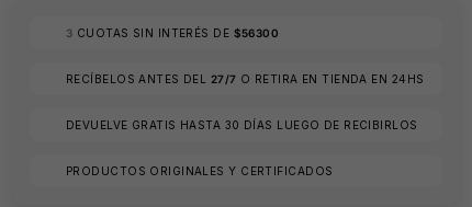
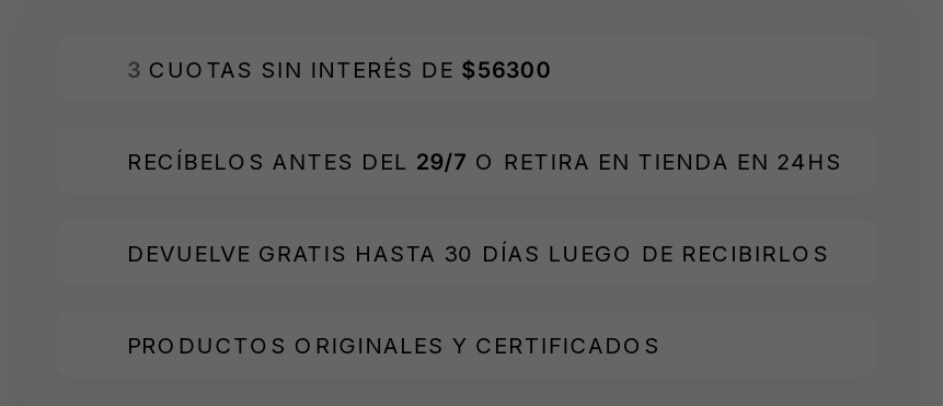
[66,72,424,85] RECÍBELOS ANTES DEL 27/7 O RETIRA EN TIENDA EN 24HS -> [127,149,842,175] RECÍBELOS ANTES DEL 29/7 O RETIRA EN TIENDA EN 24HS

